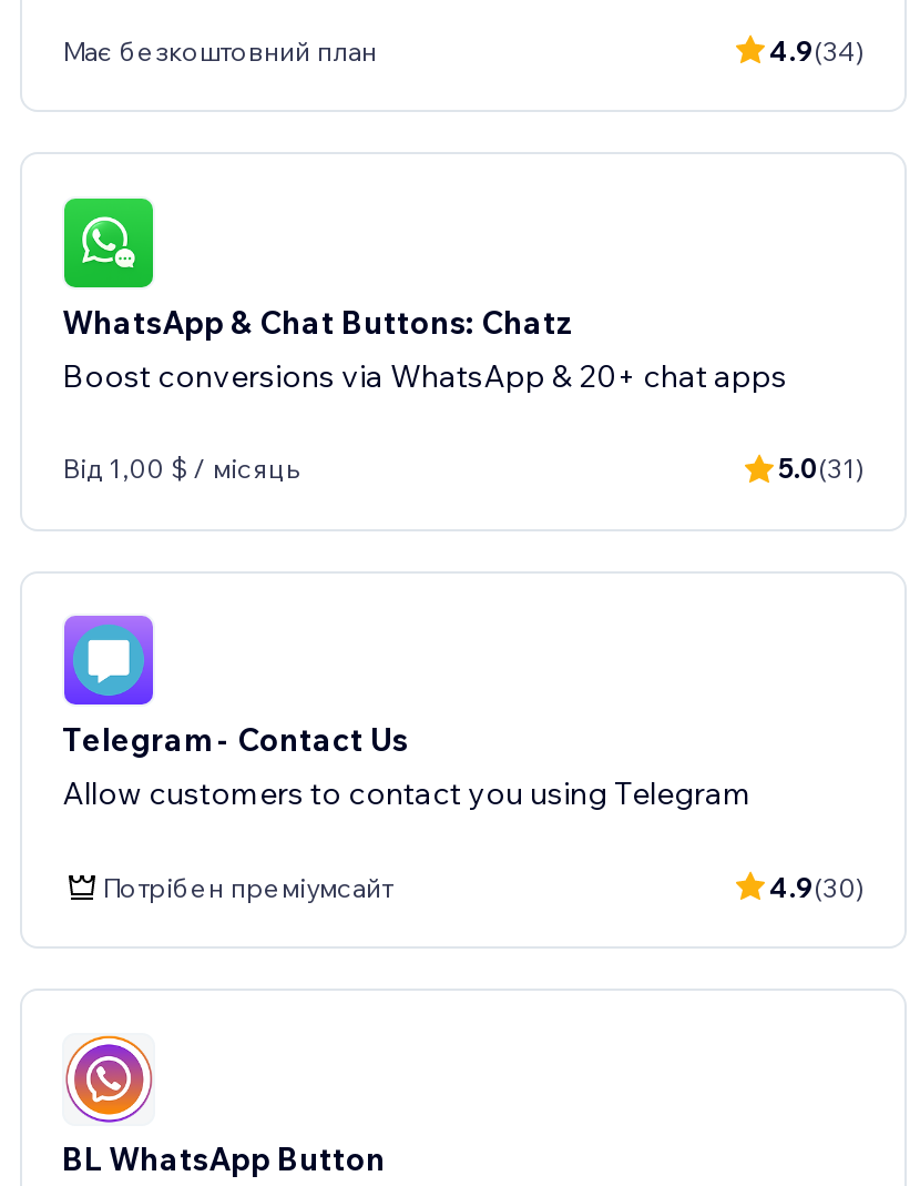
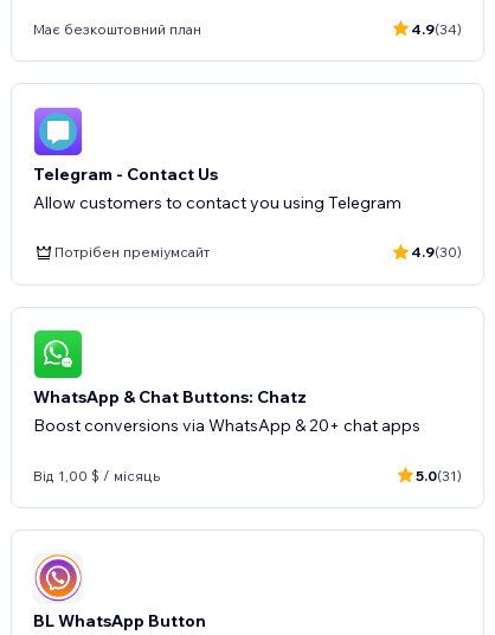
moved [62,196,865,485] -> [33,329,462,484]: [image] | WhatsApp & Chat Buttons: Chatz | Boost conversions via WhatsApp & 20+ chat apps | Від 1,00 $ / місяць | 5.0(31)
moved [62,720,865,903] -> [33,163,462,261]: Telegram - Contact Us | Allow customers to contact you using Telegram | Потрібен преміумсайт | 4.9(30)

